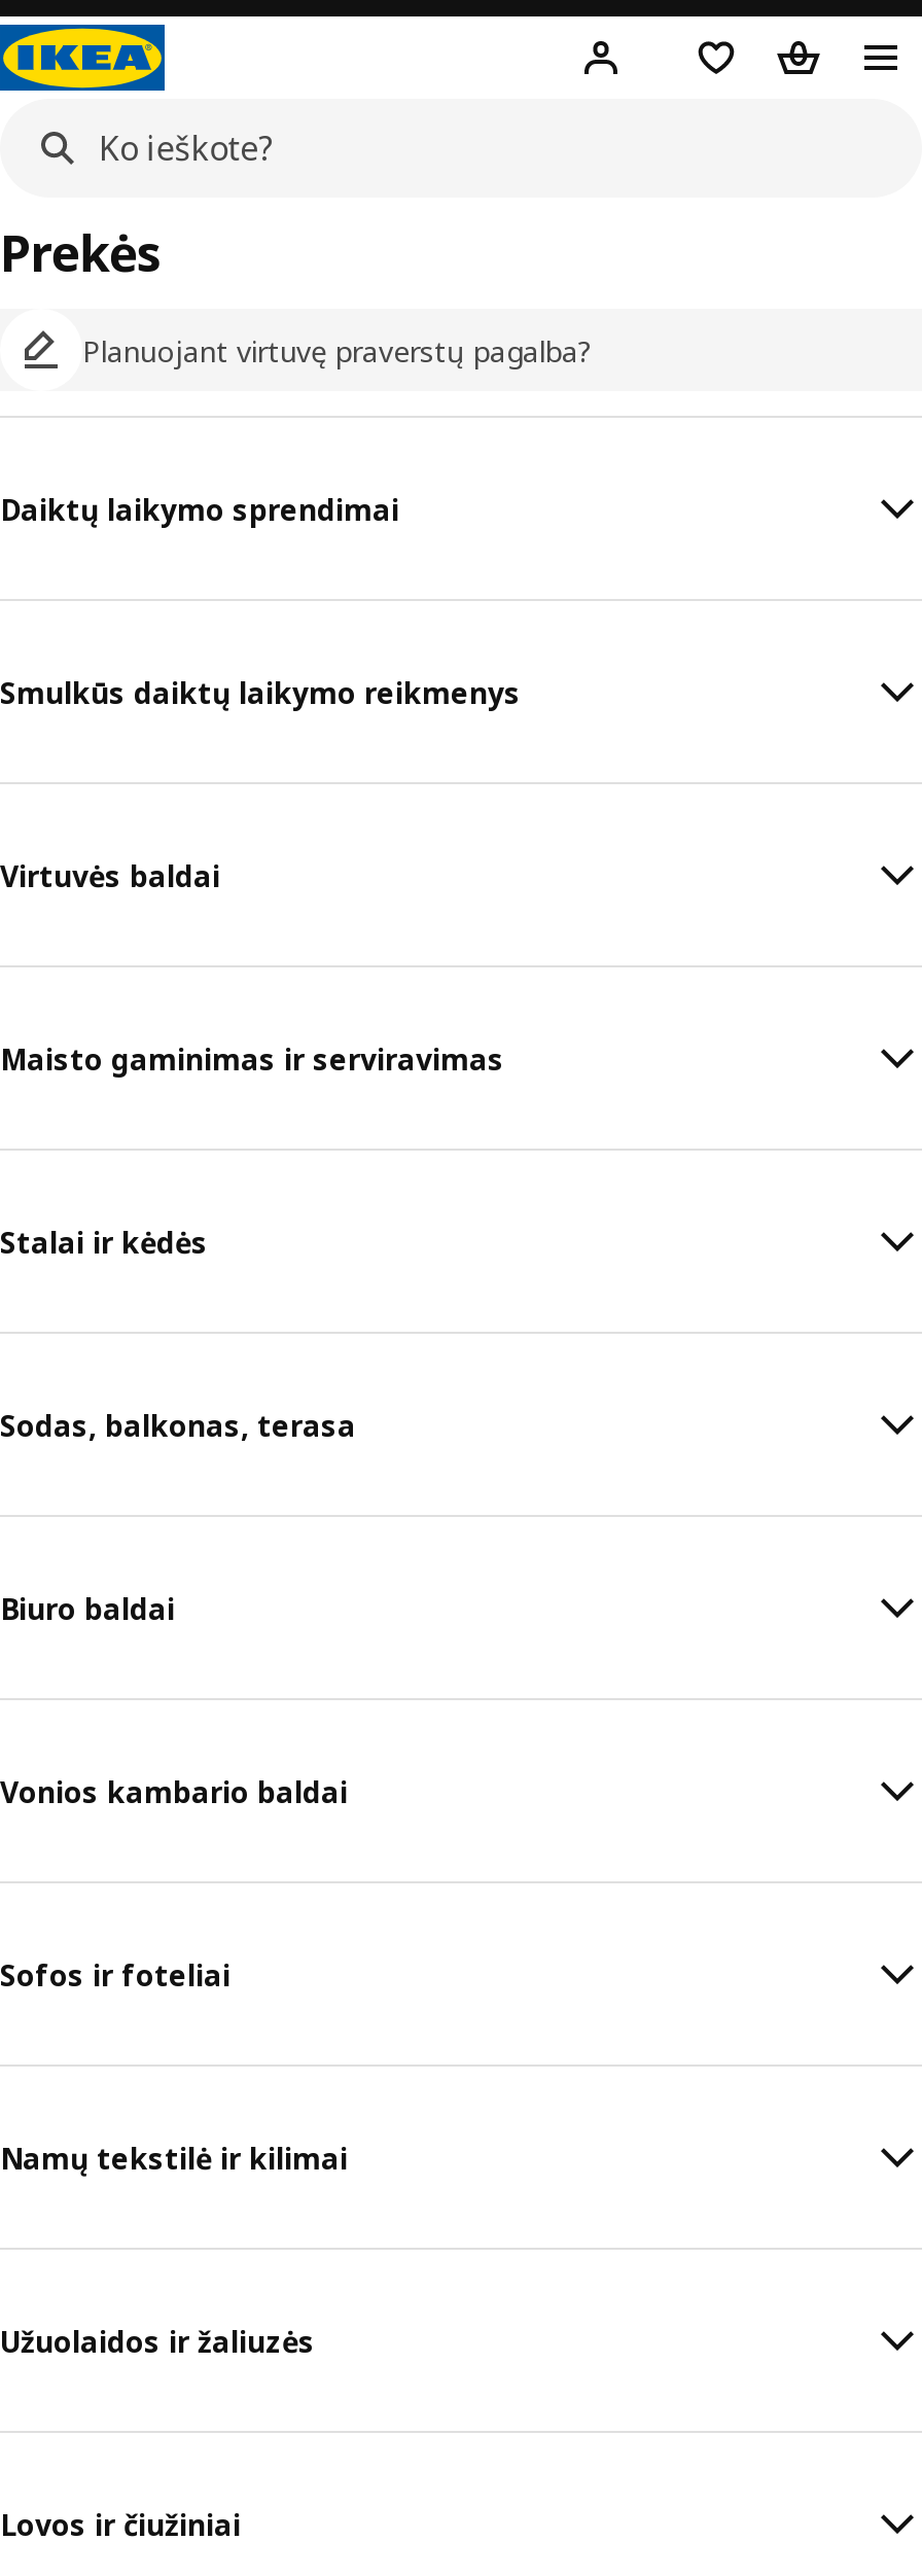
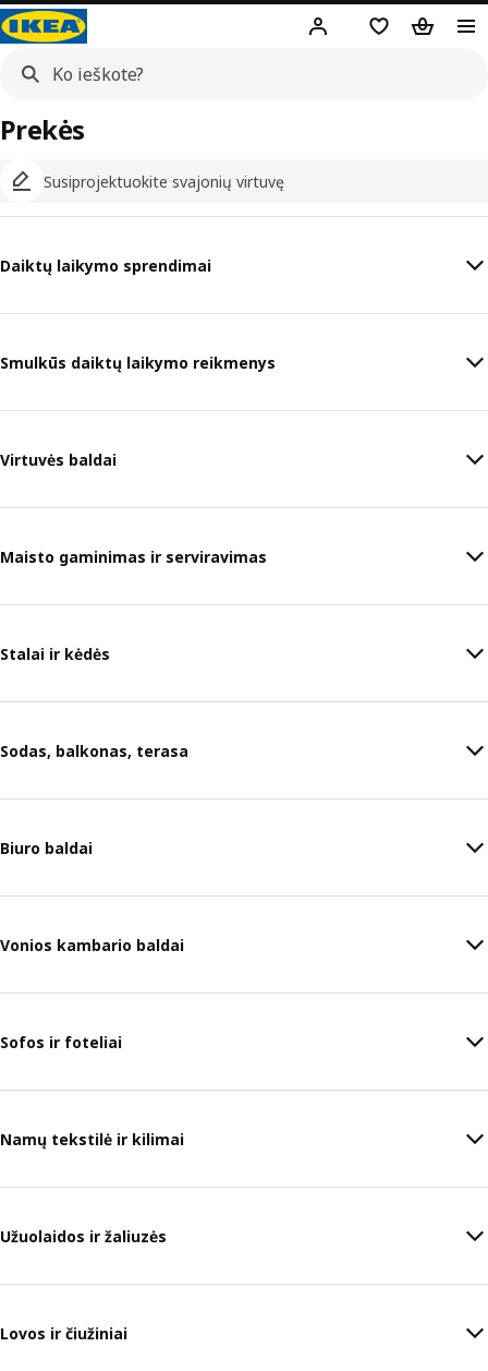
[82,330,593,369] Planuojant virtuvę praverstų pagalba? -> [44,171,284,191] Susiprojektuokite svajonių virtuvę

